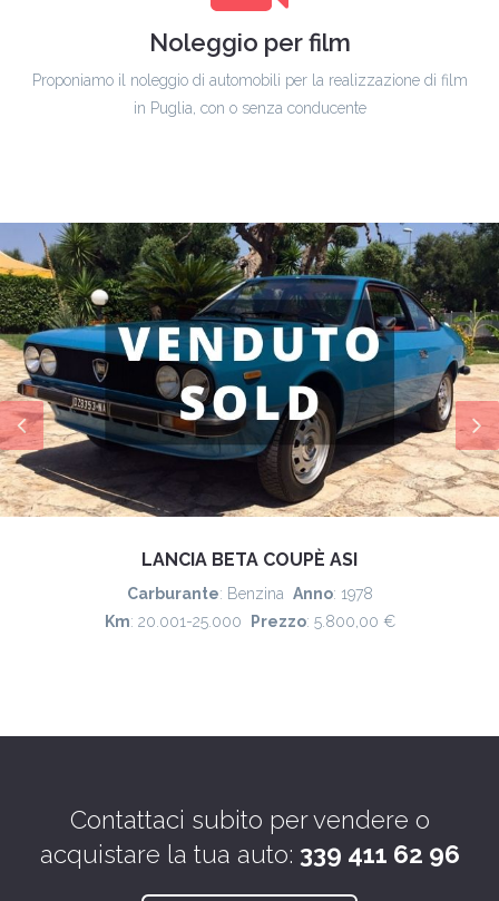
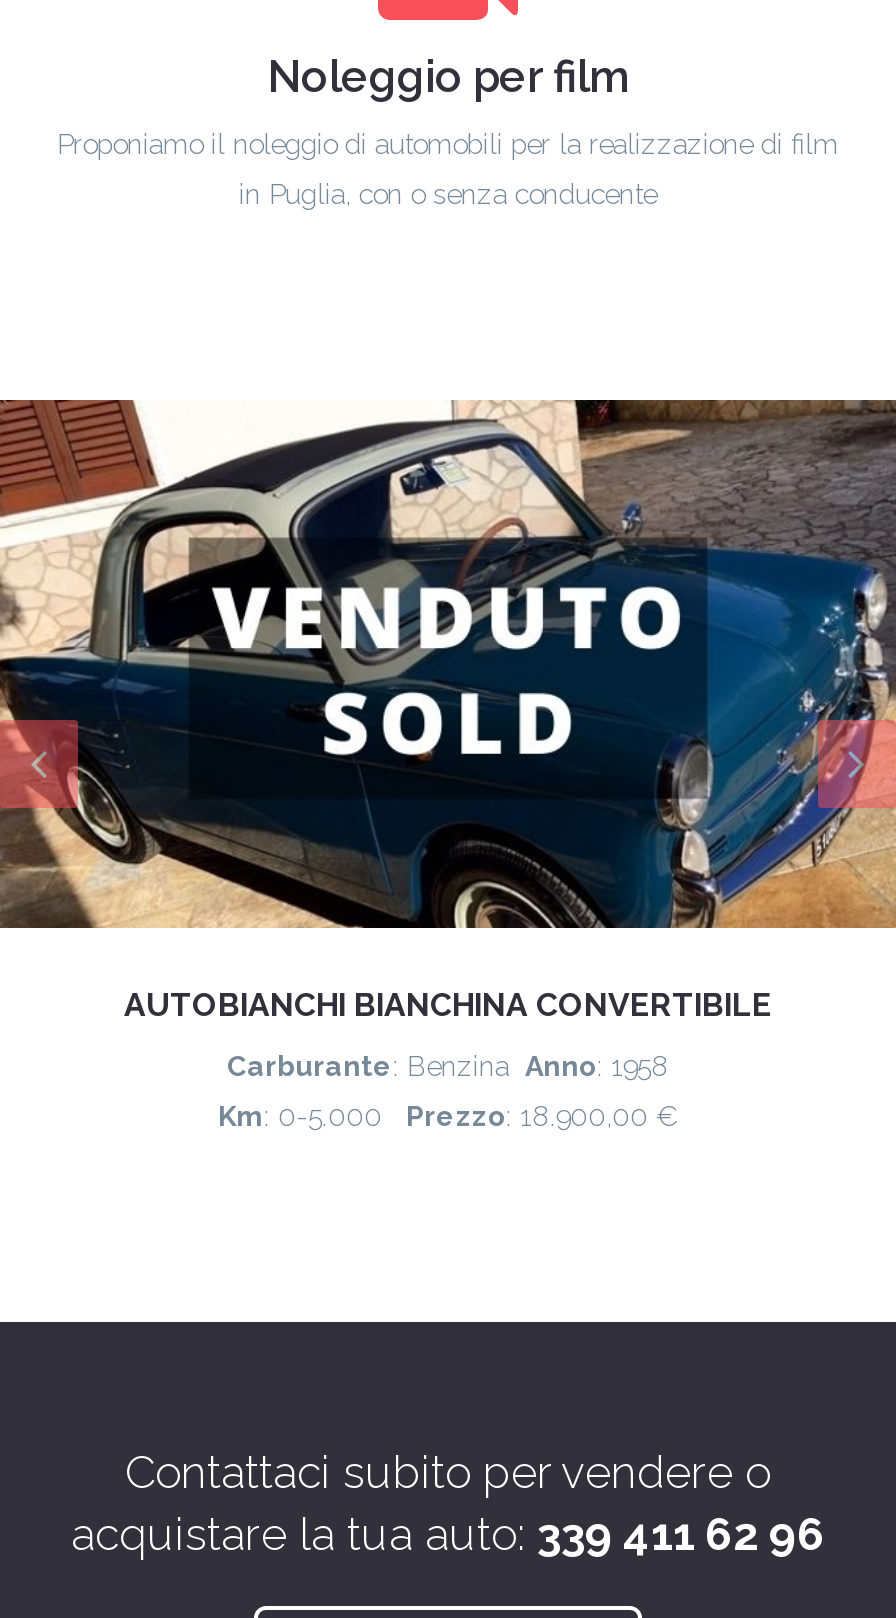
[3,222,496,570] [image] | LANCIA BETA COUPÈ ASI -> [6,398,890,1023] [image] | AUTOBIANCHI BIANCHINA CONVERTIBILE
[126,584,373,602] Carburante: Benzina Anno: 1978 -> [227,1049,669,1081] Carburante: Benzina Anno: 1958
[104,612,395,630] Km: 20.001-25.000 Prezzo: 5.800,00 € -> [218,1099,678,1131] Km: 0-5.000 Prezzo: 18.900,00 €

